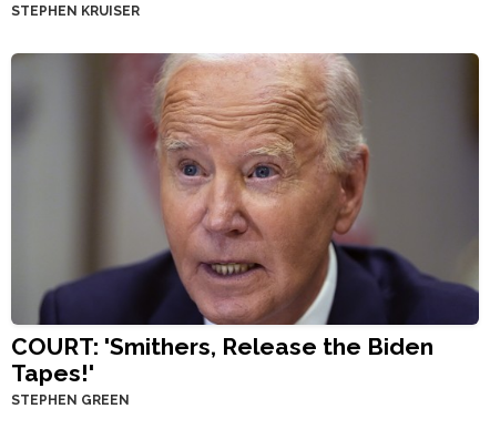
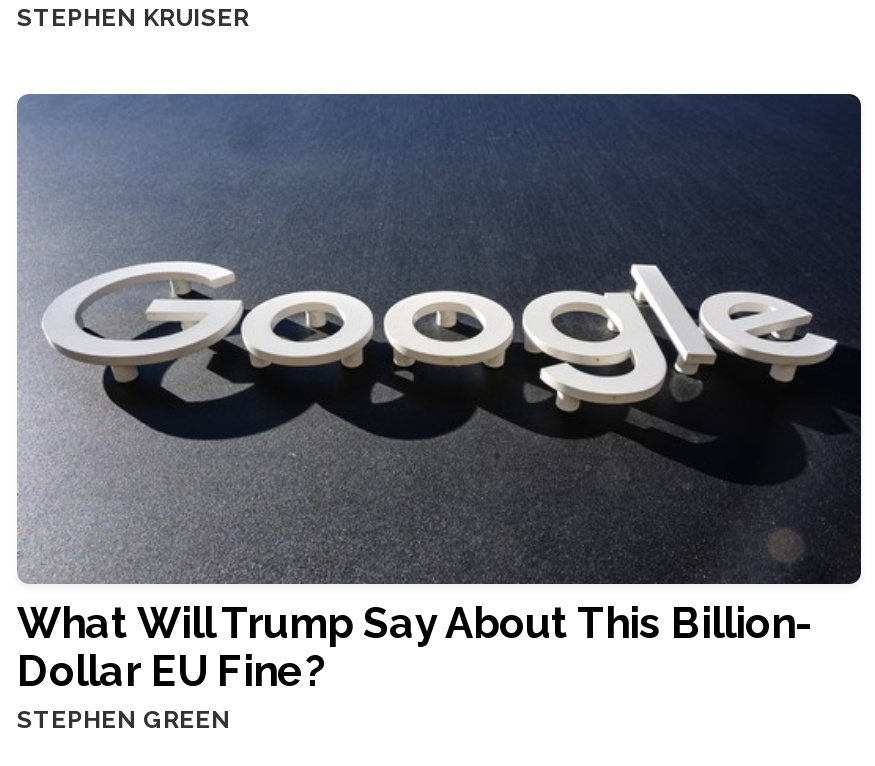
[11,52,480,386] [image] | COURT: 'Smithers, Release the Biden | Tapes!' -> [17,92,863,697] [image] | What Will Trump Say About This Billion- | Dollar EU Fine?

